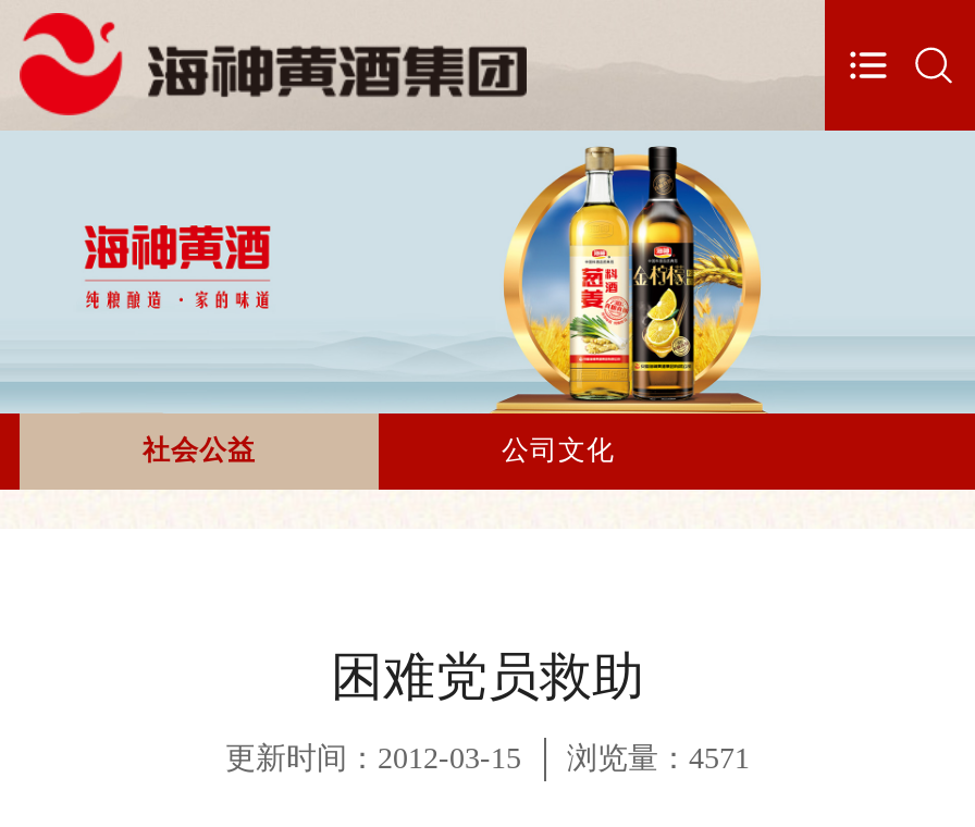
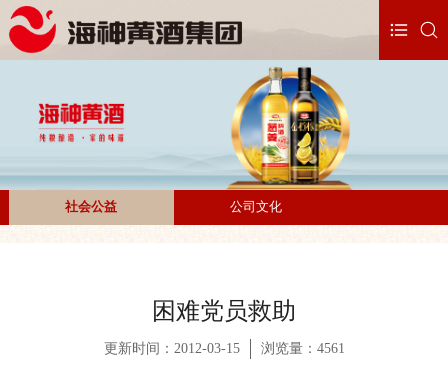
[225,742,750,775] 更新时间：2012-03-15 浏览量：4571 -> [103,341,344,356] 更新时间：2012-03-15 浏览量：4561

